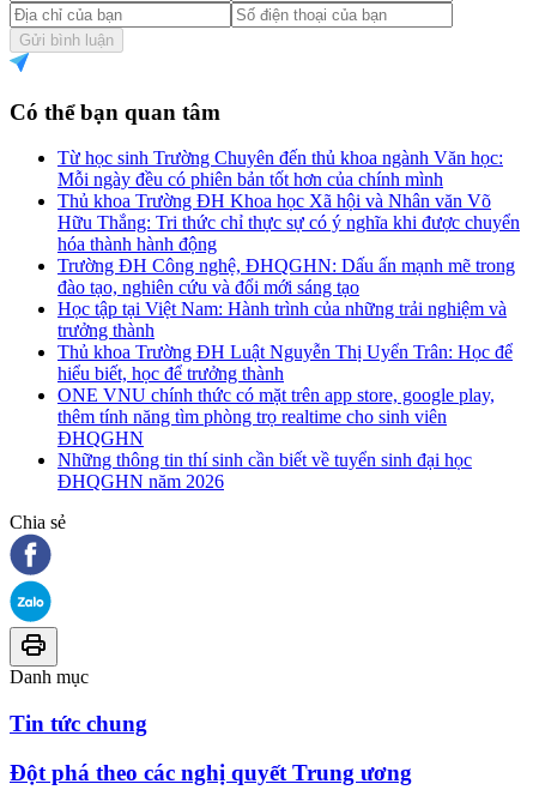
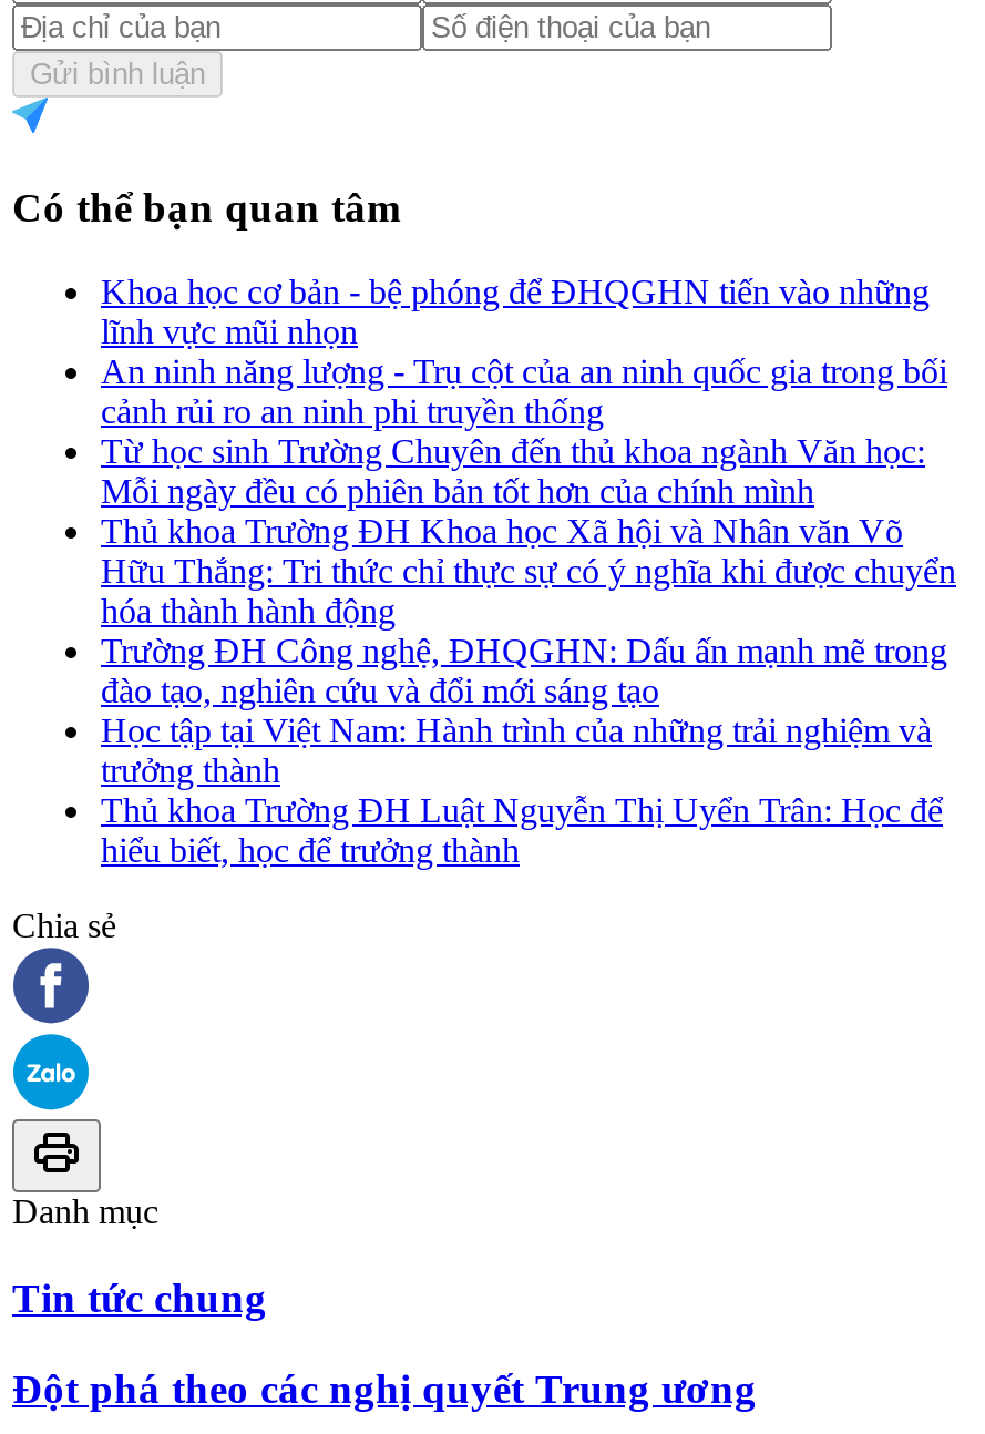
none -> [101,273,947,430] Khoa học cơ bản - bệ phóng để ĐHQGHN tiến vào những | lĩnh vực mũi nhọn | An ninh năng lượng - Trụ cột của an ninh quốc gia trong bối | cảnh rủi ro an ninh phi truyền thống
moved [57,148,520,384] -> [101,433,956,869]: Từ học sinh Trường Chuyên đến thủ khoa ngành Văn học: | Mỗi ngày đều có phiên bản tốt hơn của chính mình | Thủ khoa Trường ĐH Khoa học Xã hội và Nhân văn Võ | ... | Thủ khoa Trường ĐH Luật Nguyễn Thị Uyển Trân: Học để | hiểu biết, học để trưởng thành
[57,385,495,492] ONE VNU chính thức có mặt trên app store, google play, | thêm tính năng tìm phòng trọ realtime cho sinh viên | ĐHQGHN | Những thông tin thí sinh cần biết về tuyển sinh đại học | ĐHQGHN năm 2026 -> none

